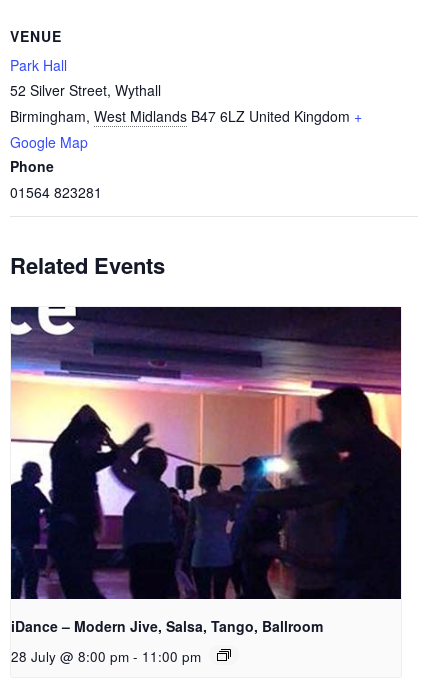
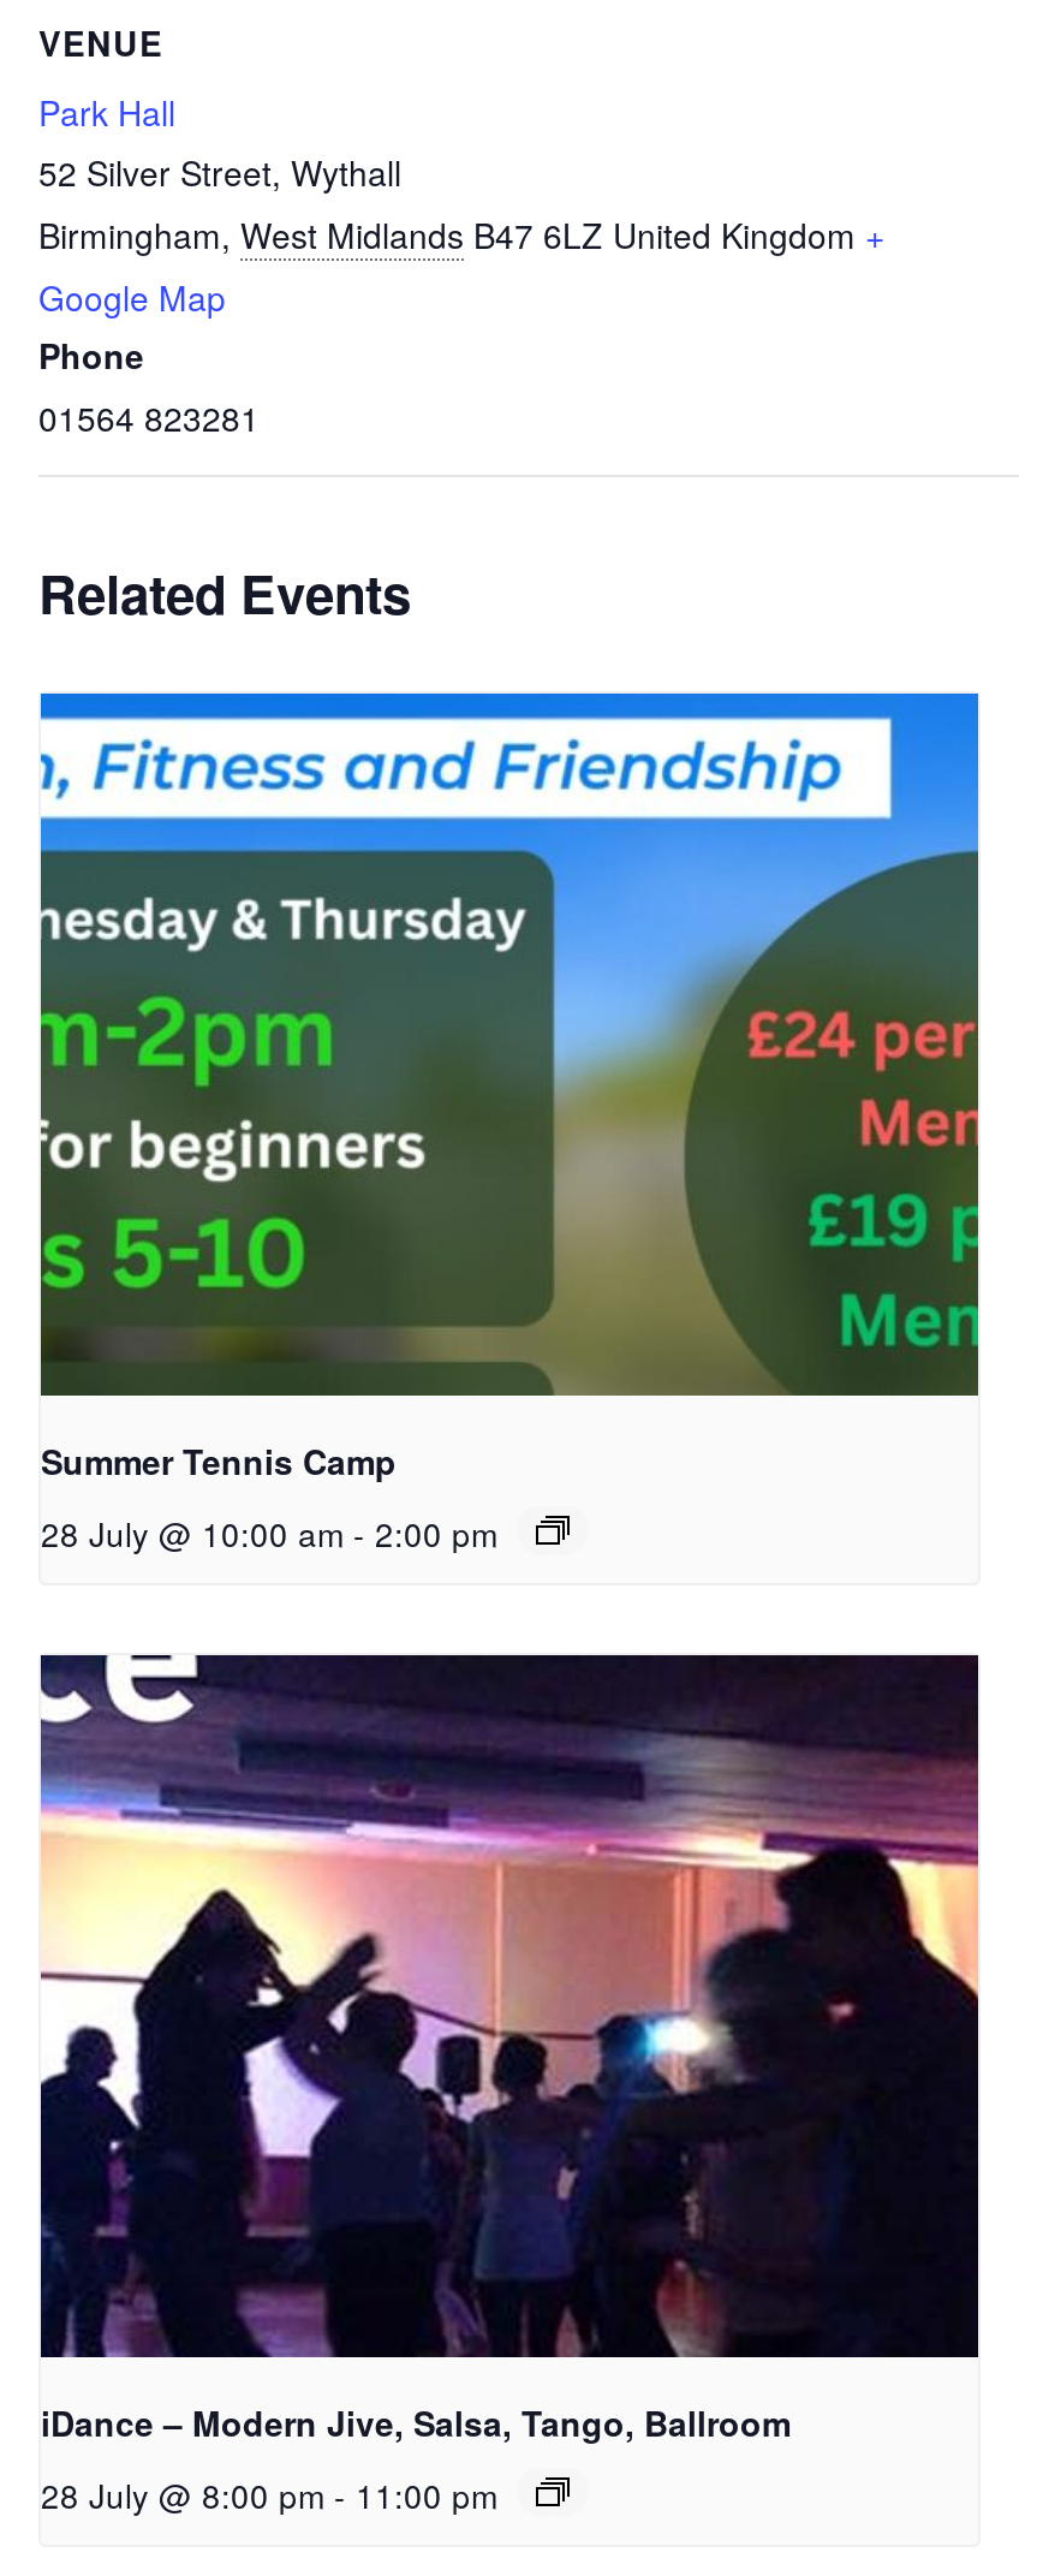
none -> [38,691,981,1557] [image] | Summer Tennis Camp | 28 July @ 10:00 am - 2:00 pm

